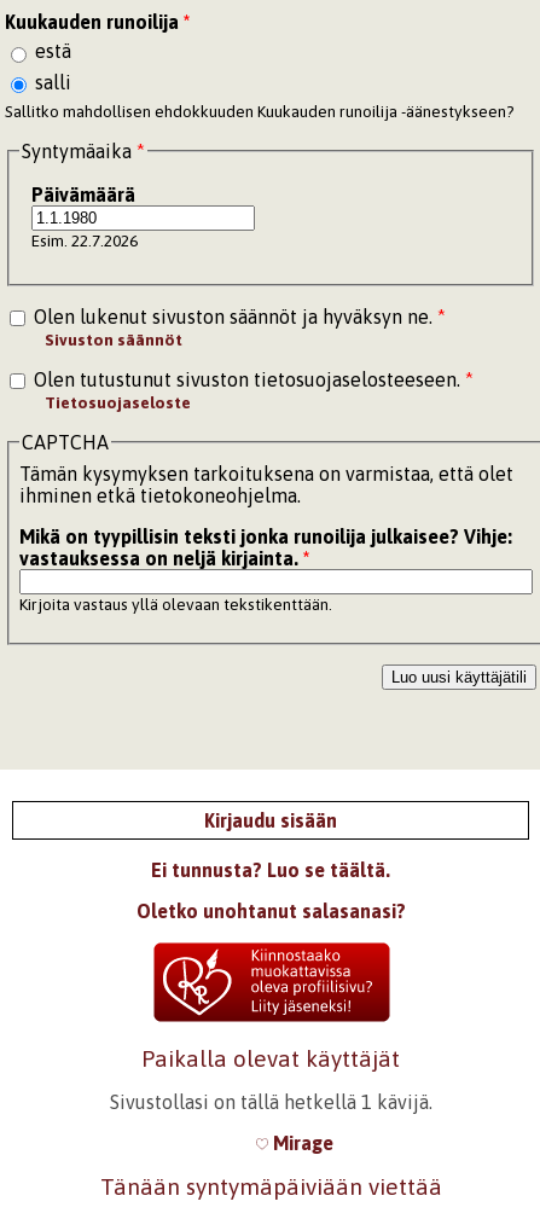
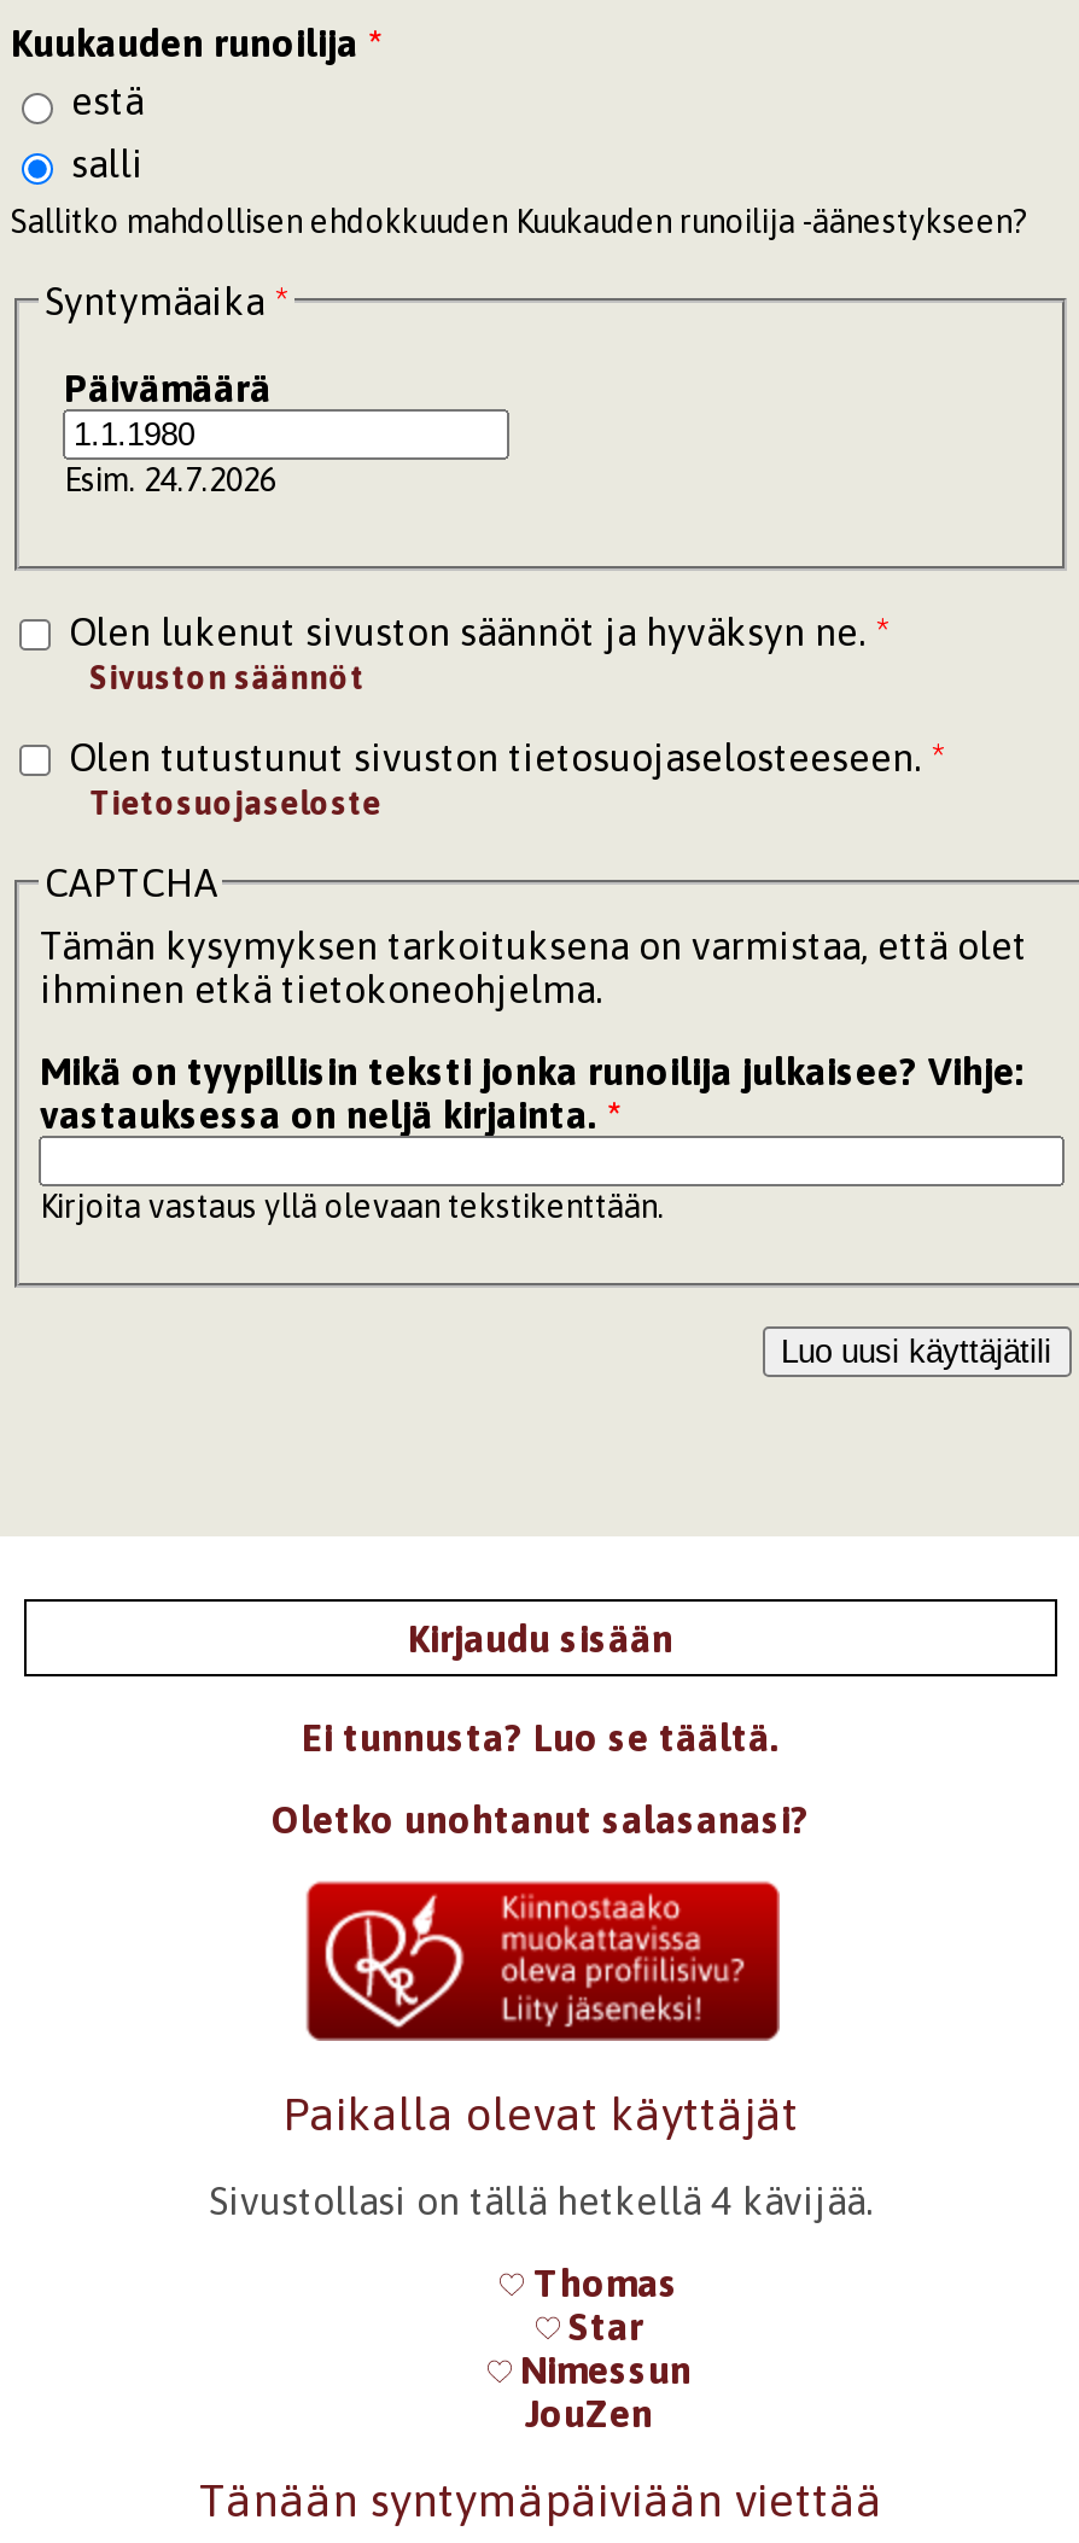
[32,230,138,250] Esim. 22.7.2026 -> [64,459,276,498] Esim. 24.7.2026
[109,1091,432,1113] Sivustollasi on tällä hetkellä 1 kävijä. -> [209,2179,873,2223] Sivustollasi on tällä hetkellä 4 kävijää.
[268,1132,333,1154] Mirage -> [511,2261,692,2435] Thomas | Star | Nimessun | JouZen

